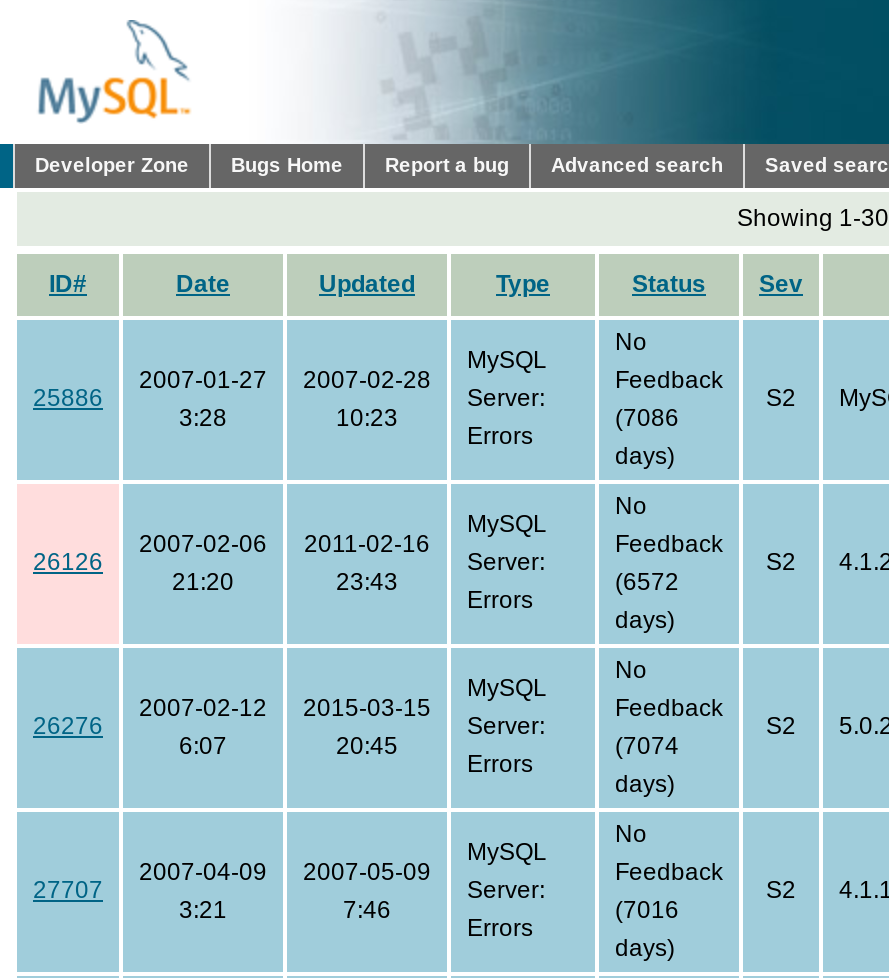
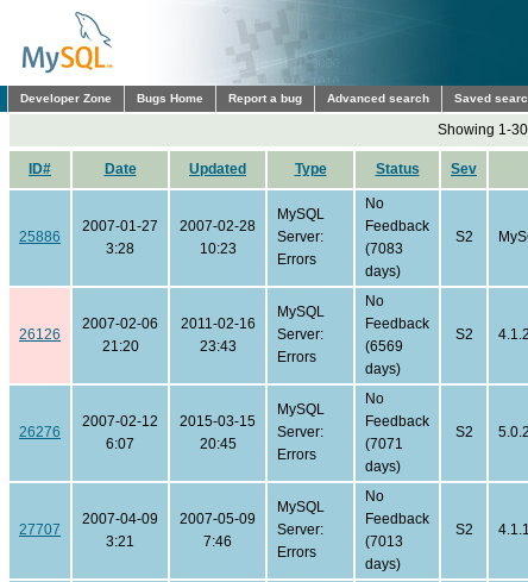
[615,404,679,432] (7086 -> [365,240,403,257] (7083
[615,568,679,596] (6572 -> [365,338,403,355] (6569
[615,732,679,760] (7074 -> [365,436,403,452] (7071
[615,896,679,924] (7016 -> [365,533,403,550] (7013

